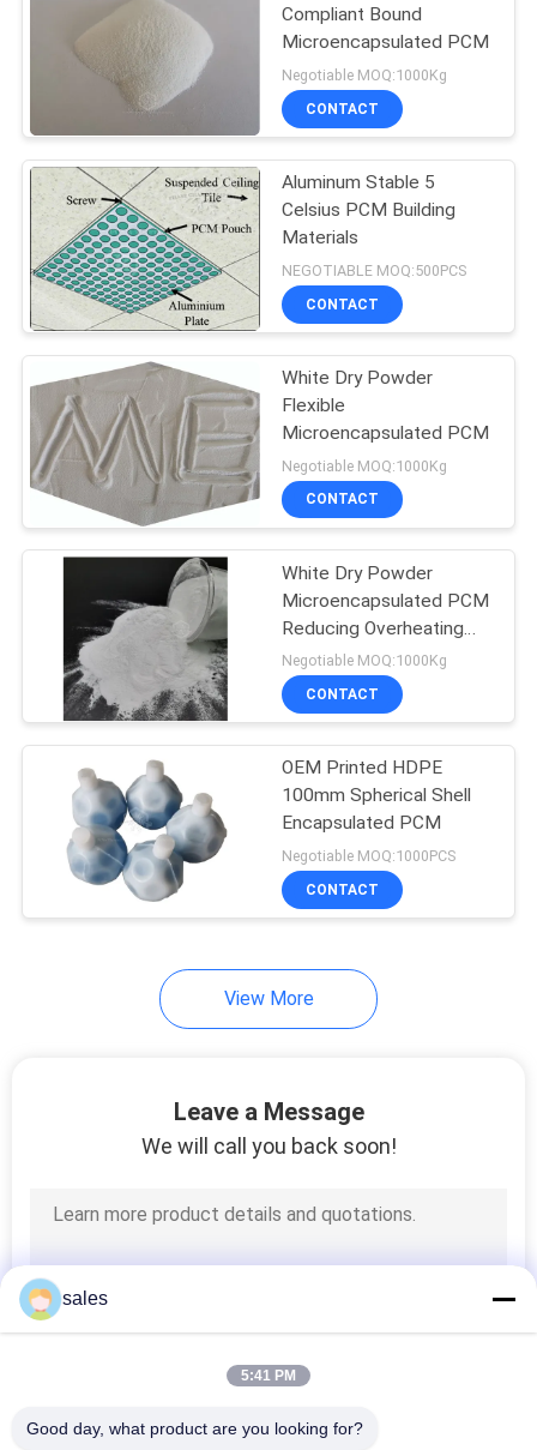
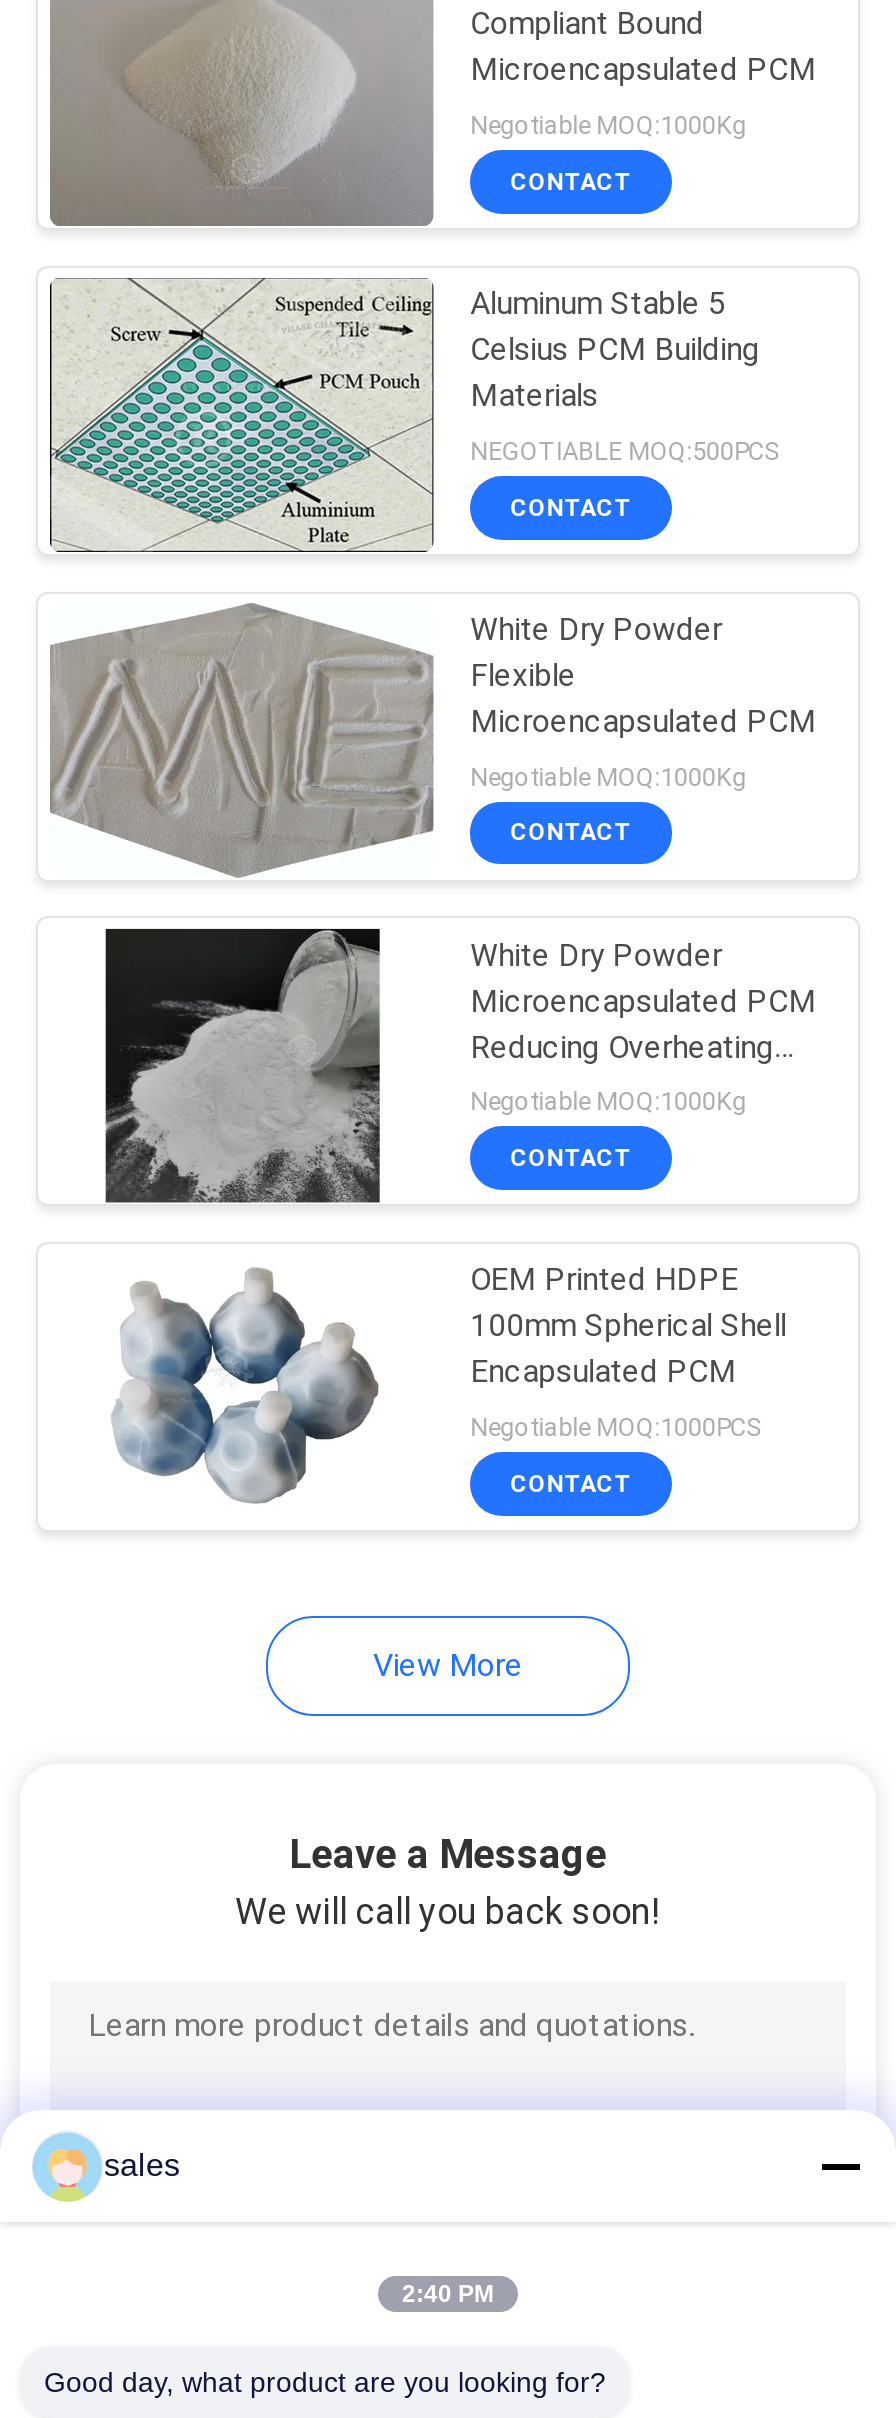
[241,1367,296,1384] 5:41 PM -> [402,2280,494,2308] 2:40 PM

